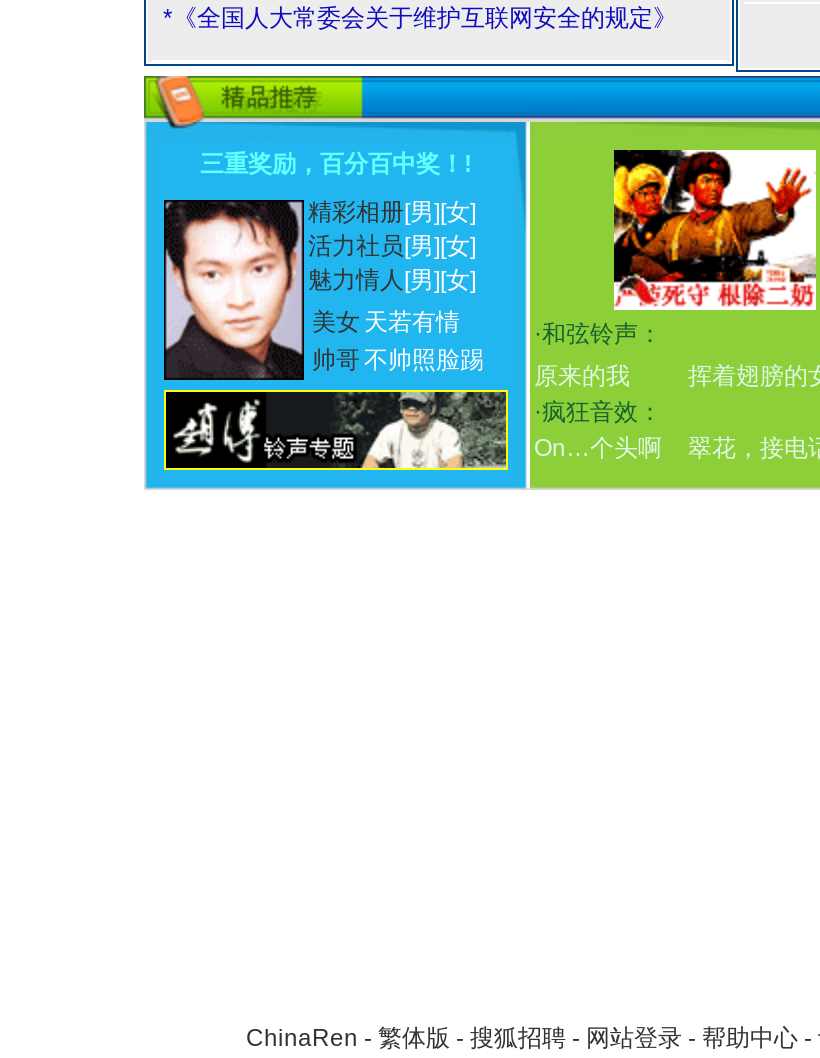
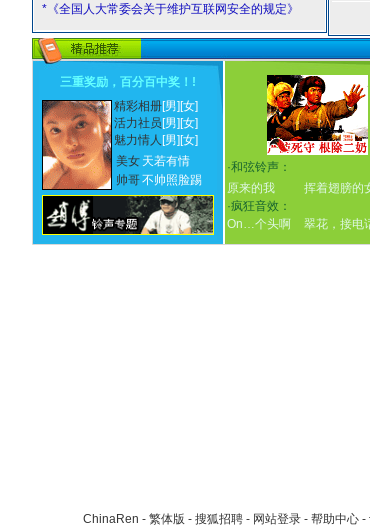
[164,200,304,380] [image] -> [42,100,112,190] [image]

